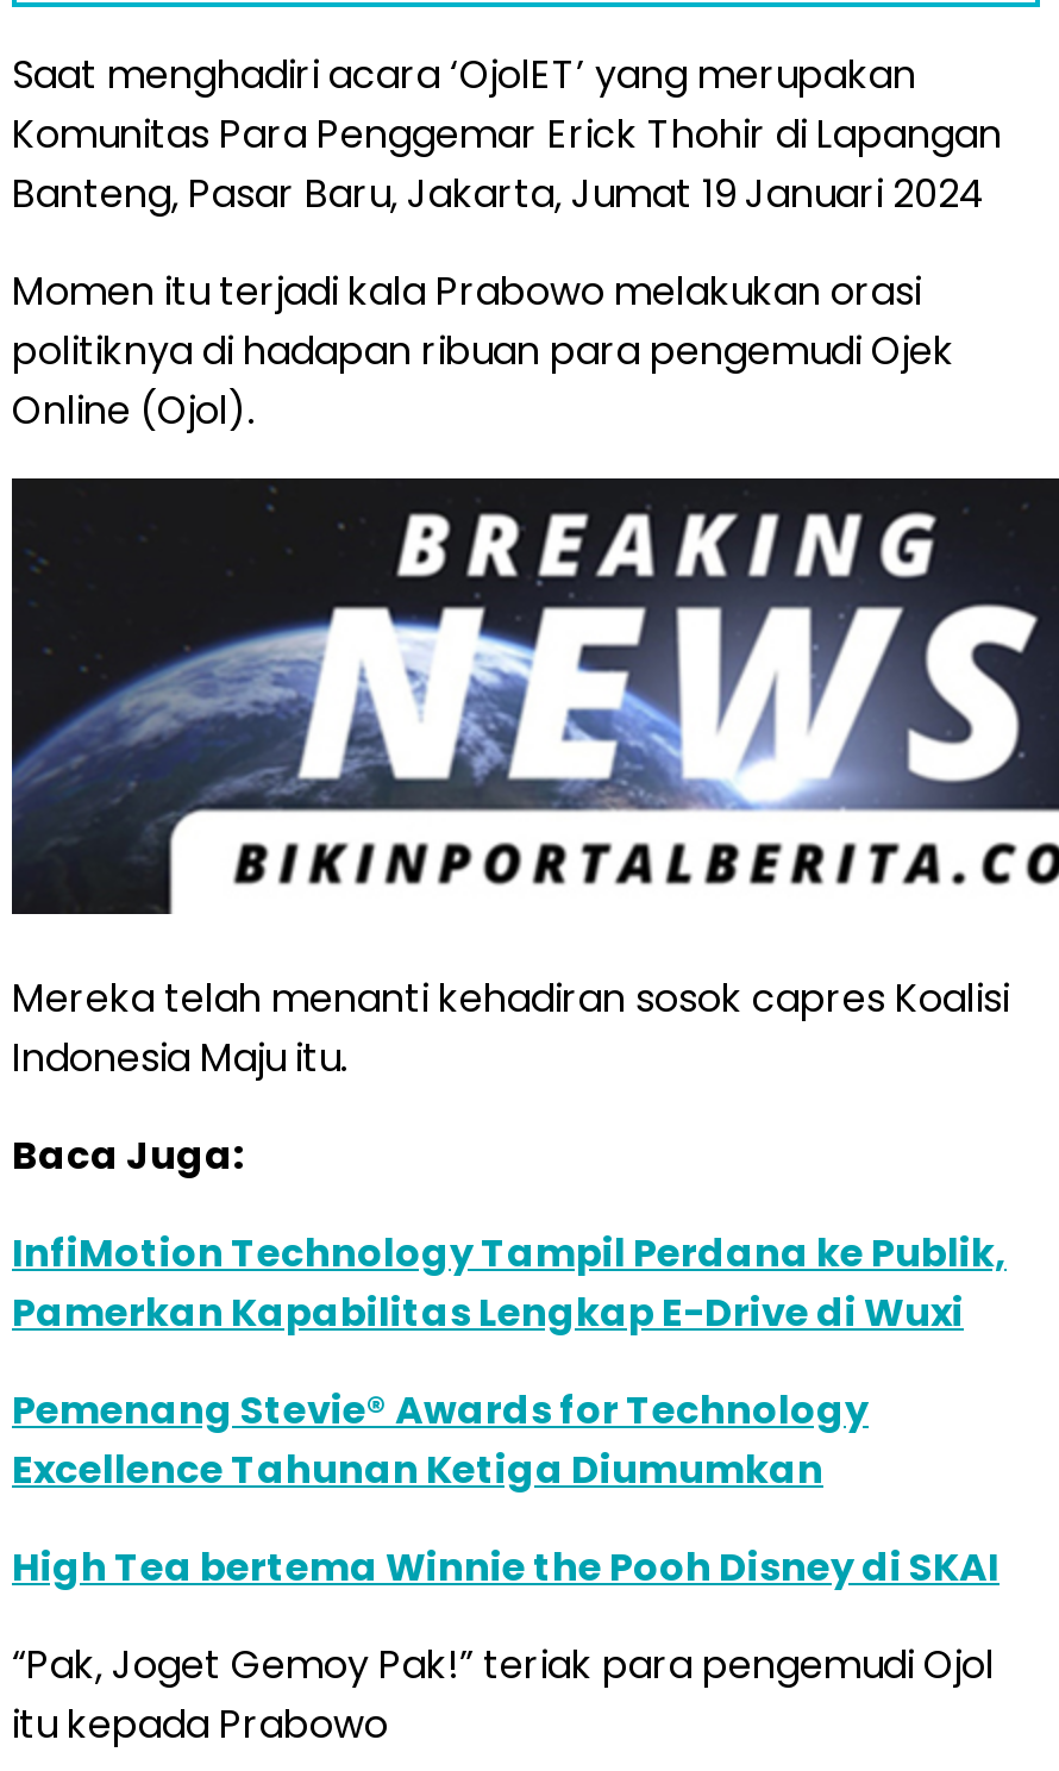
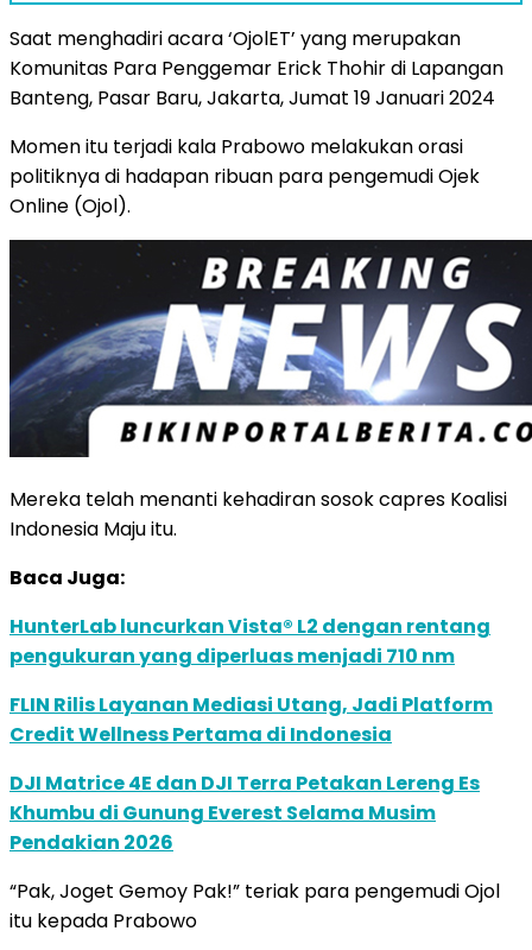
[12,1226,1007,1340] InfiMotion Technology Tampil Perdana ke Publik, | Pamerkan Kapabilitas Lengkap E-Drive di Wuxi -> [9,613,490,670] HunterLab luncurkan Vista® L2 dengan rentang | pengukuran yang diperluas menjadi 710 nm
[12,1383,869,1497] Pemenang Stevie® Awards for Technology | Excellence Tahunan Ketiga Diumumkan -> [9,691,493,748] FLIN Rilis Layanan Mediasi Utang, Jadi Platform | Credit Wellness Pertama di Indonesia
[12,1540,1000,1595] High Tea bertema Winnie the Pooh Disney di SKAI -> [9,769,480,856] DJI Matrice 4E dan DJI Terra Petakan Lereng Es | Khumbu di Gunung Everest Selama Musim | Pendakian 2026

